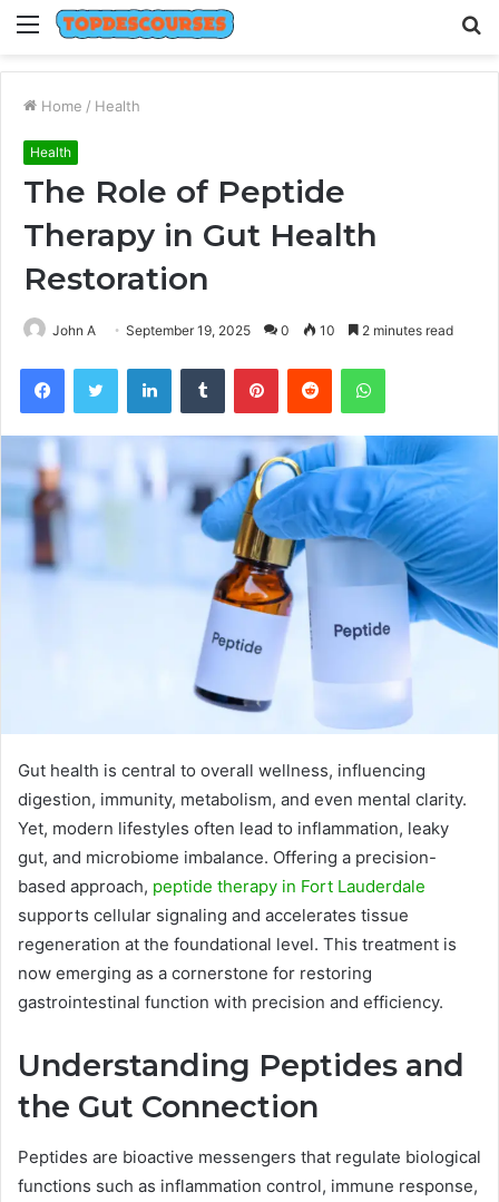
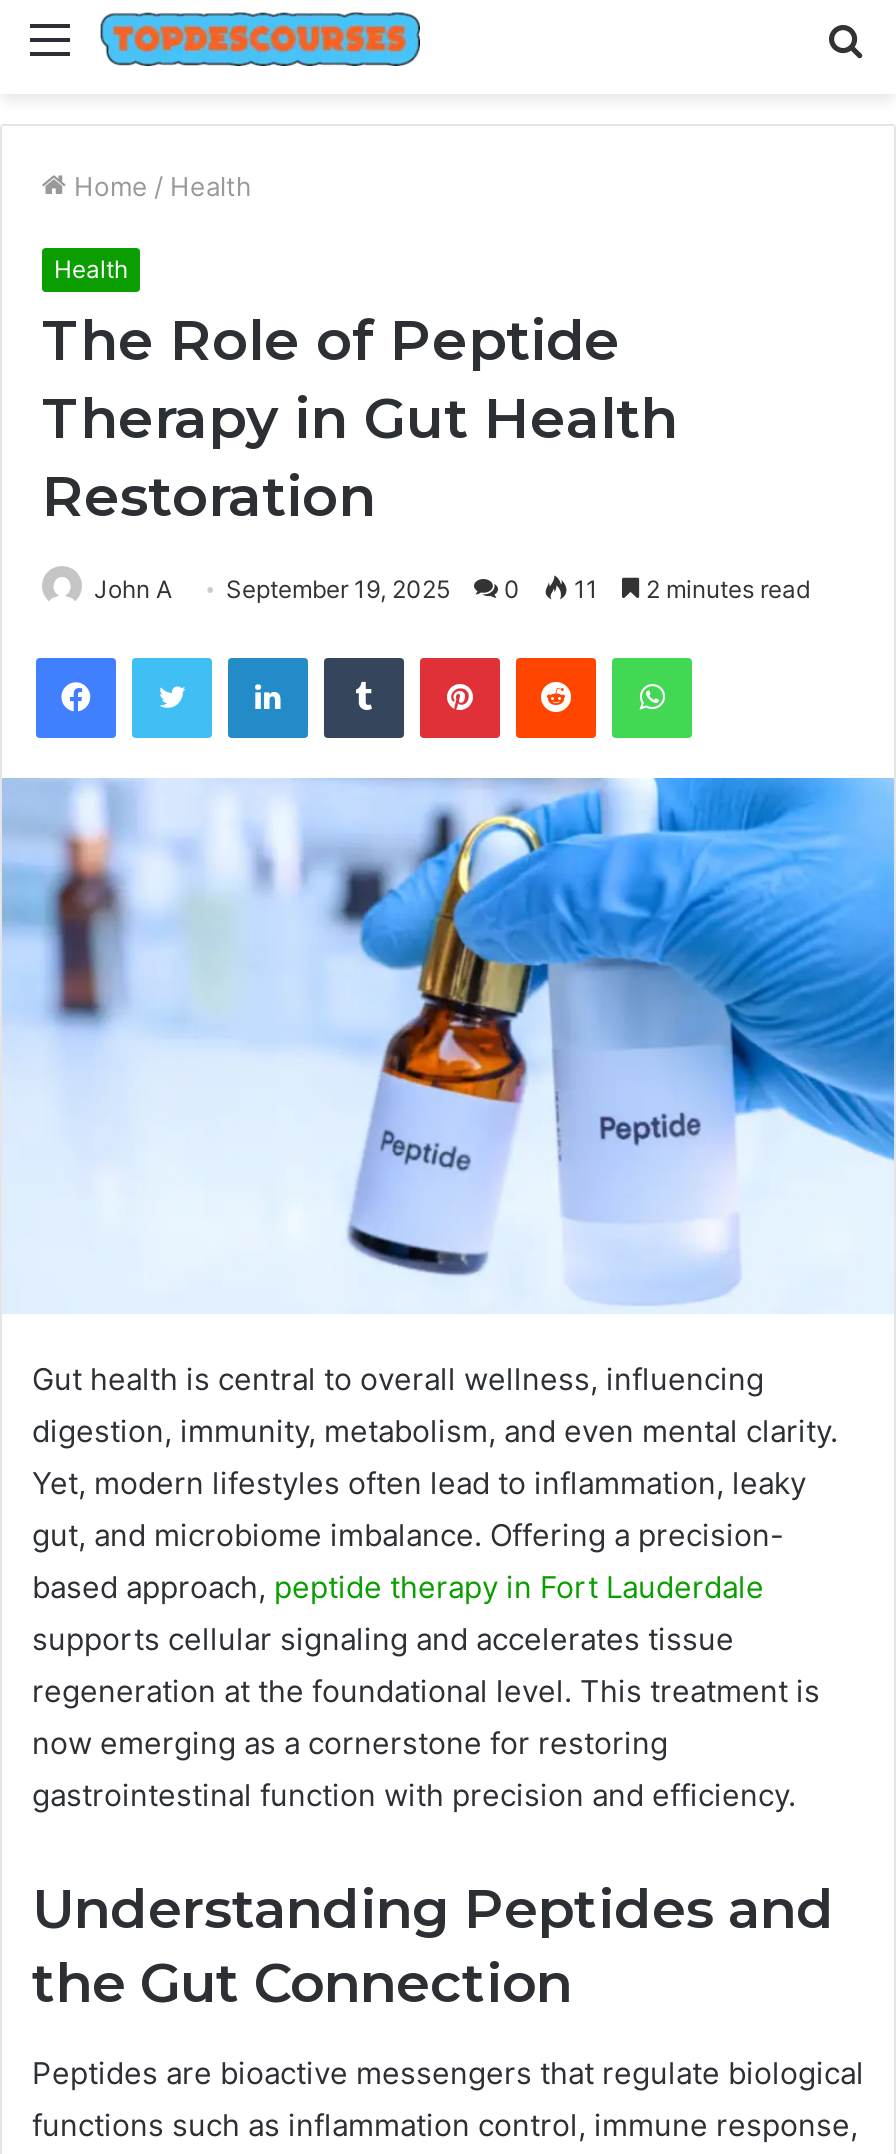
[52,322,453,338] John A September 19, 2025 0 10 2 minutes read -> [94,574,810,604] John A September 19, 2025 0 11 2 minutes read

